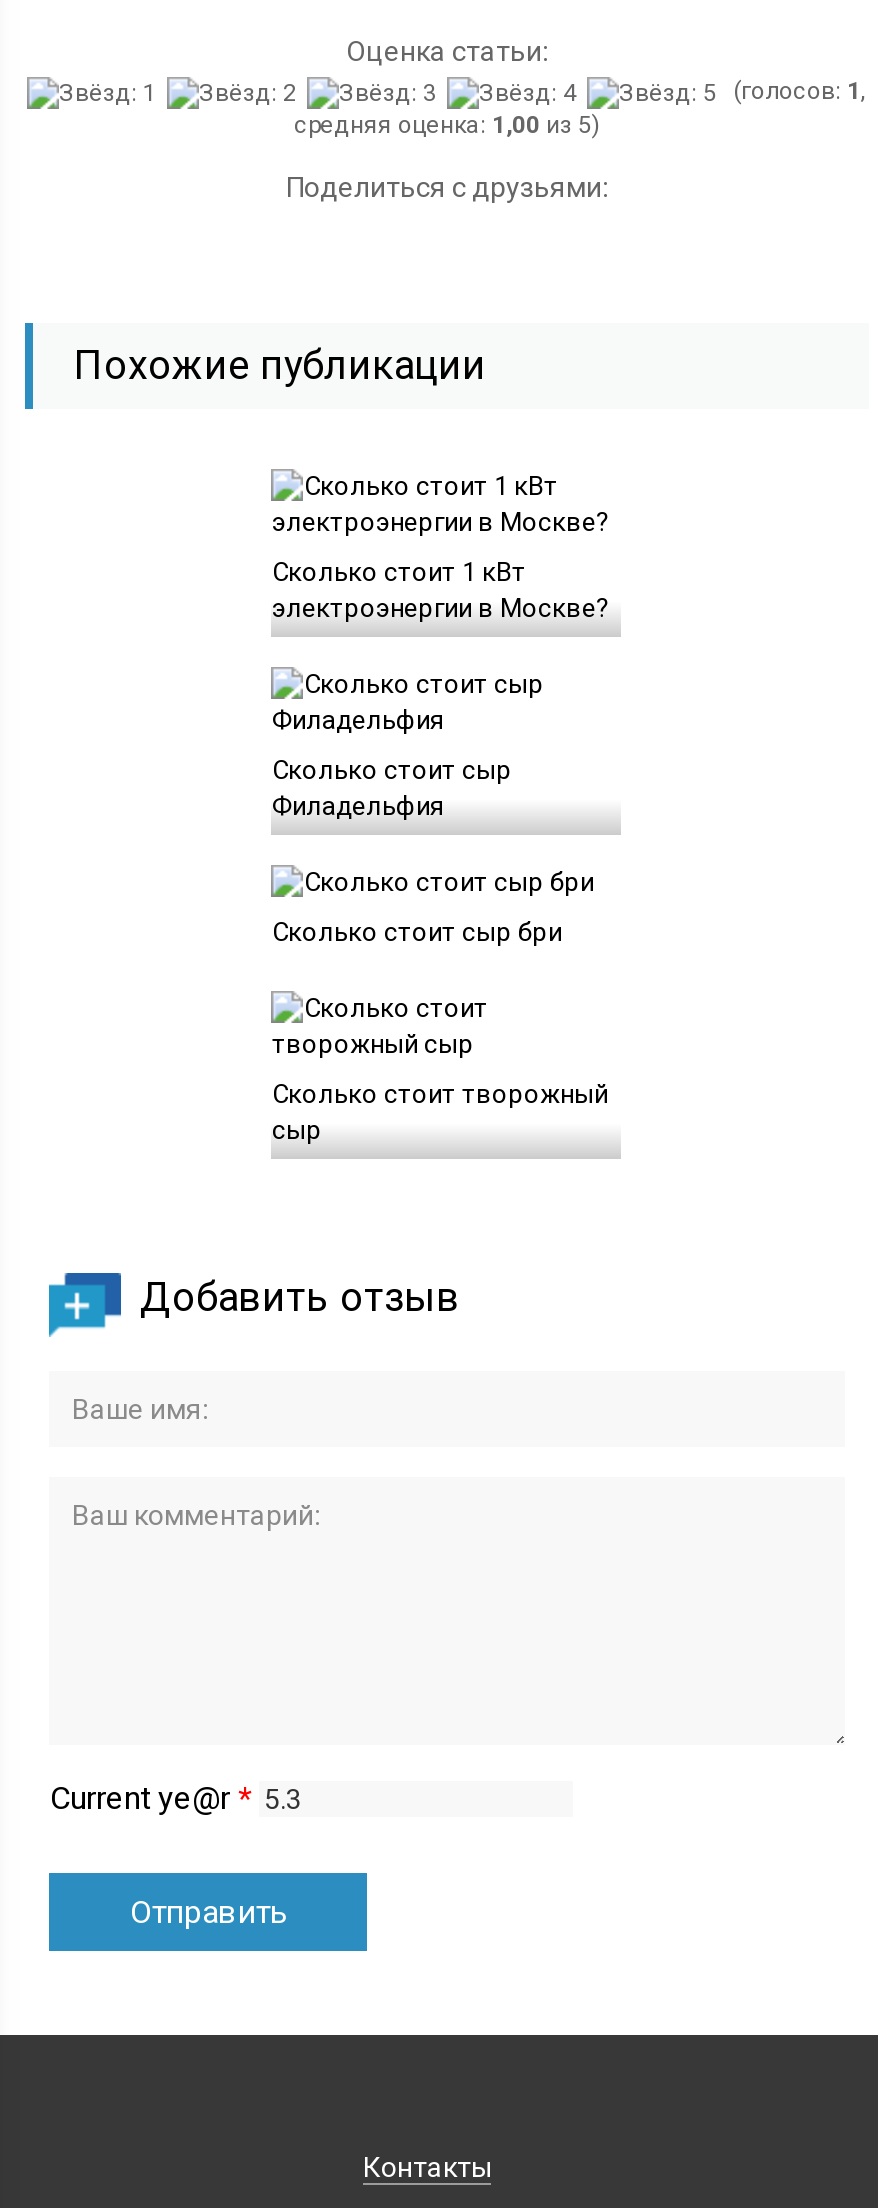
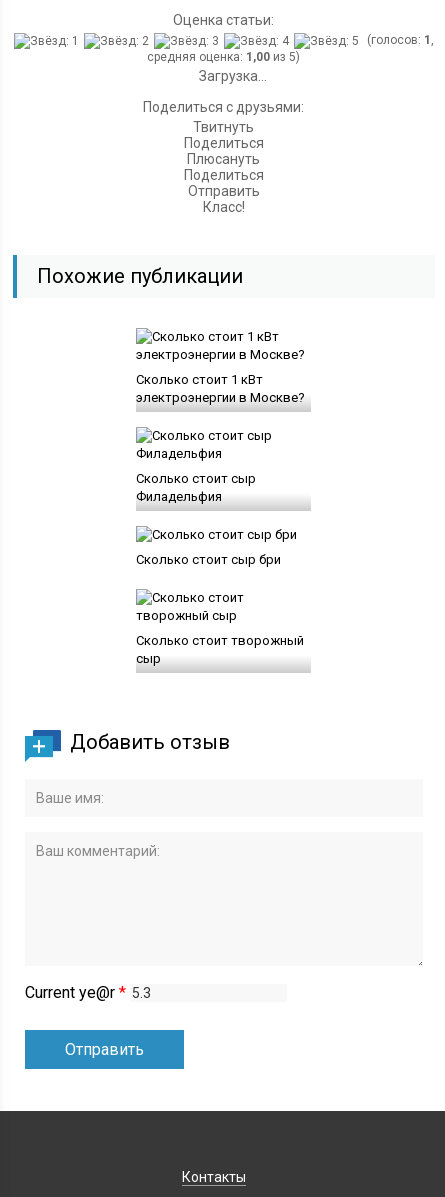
none -> [196,68,267,84] Загрузка...
none -> [184,119,264,215] Твитнуть | Поделиться | Плюсануть | Поделиться | Отправить | Класс!

